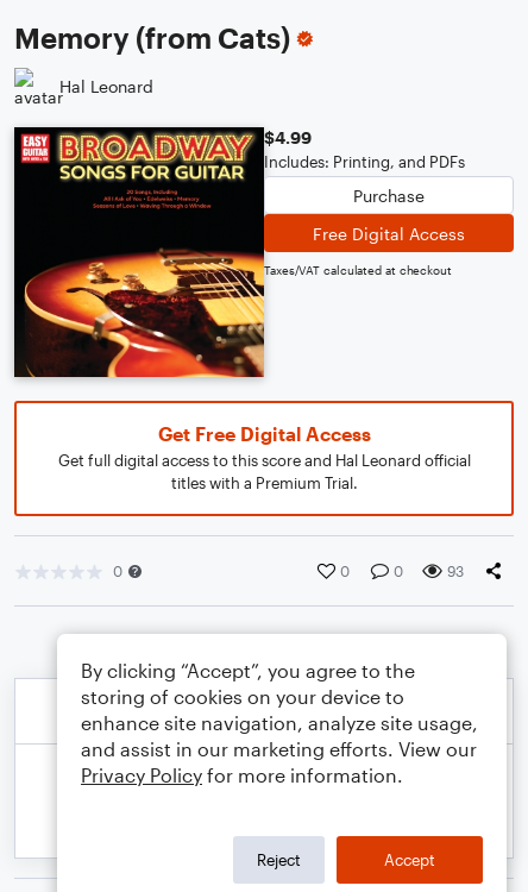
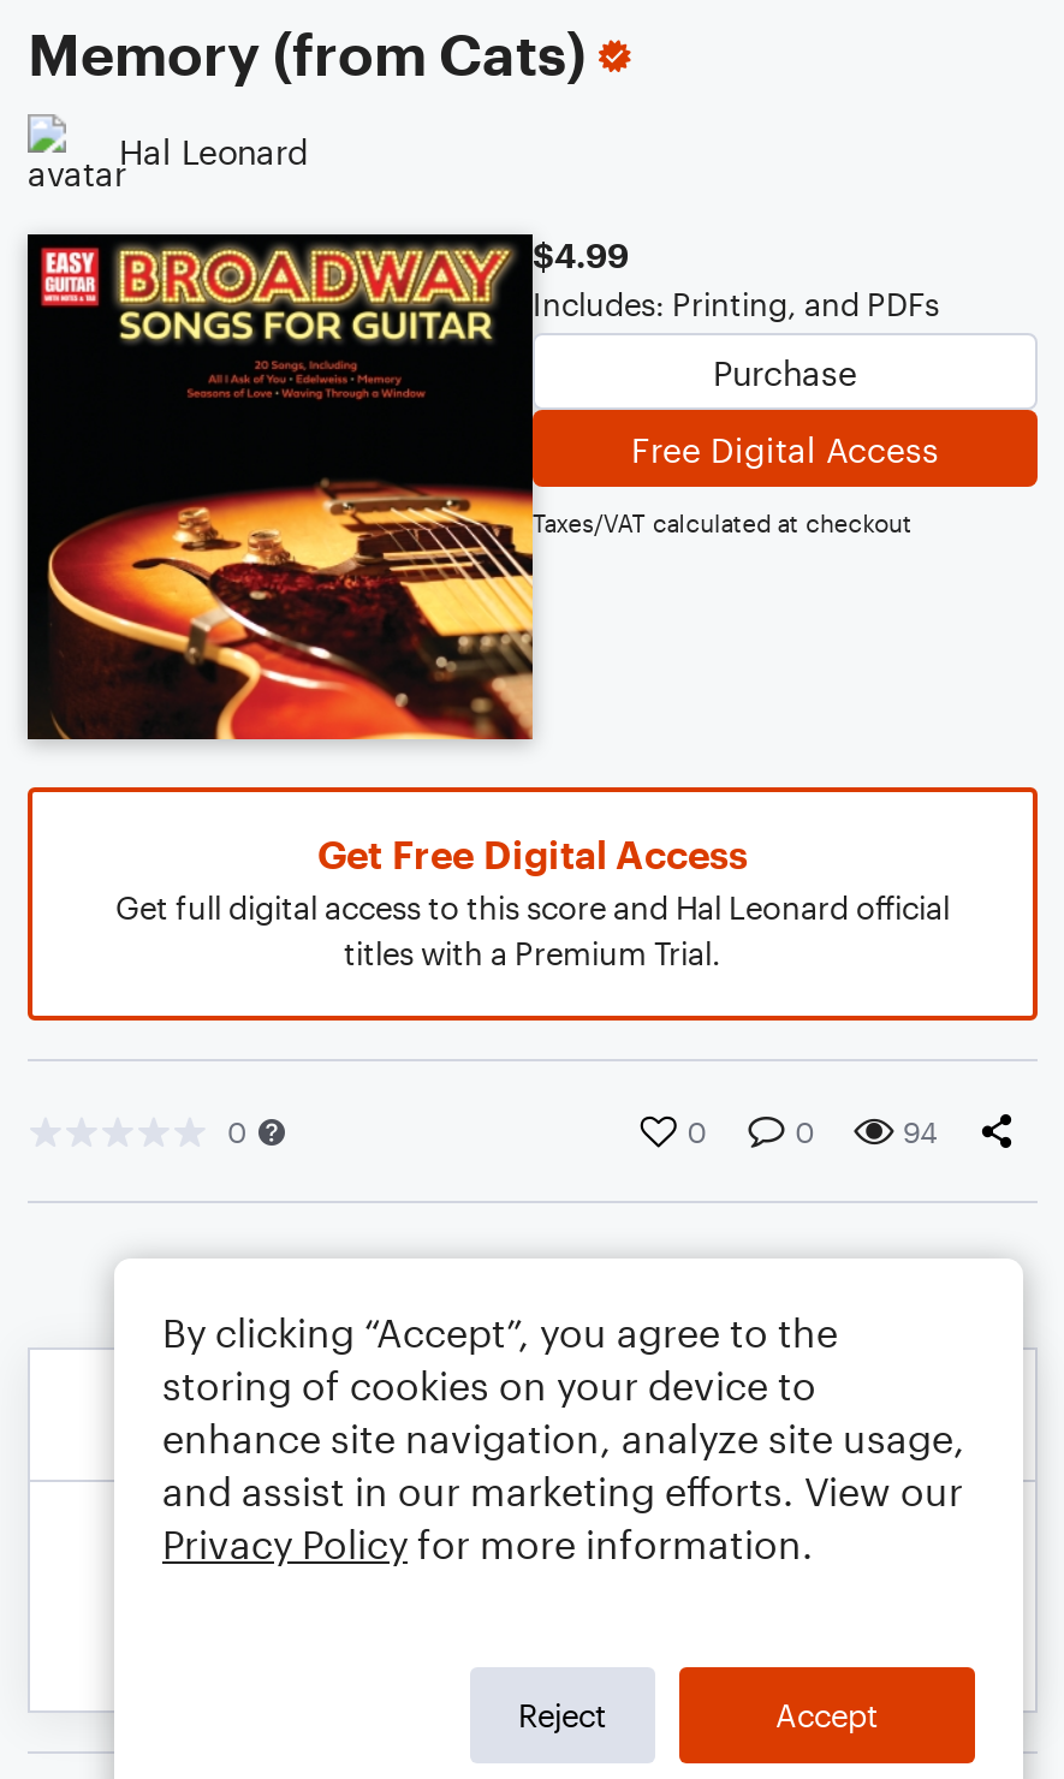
[447,562,464,579] 93 -> [903,1113,937,1147] 94

